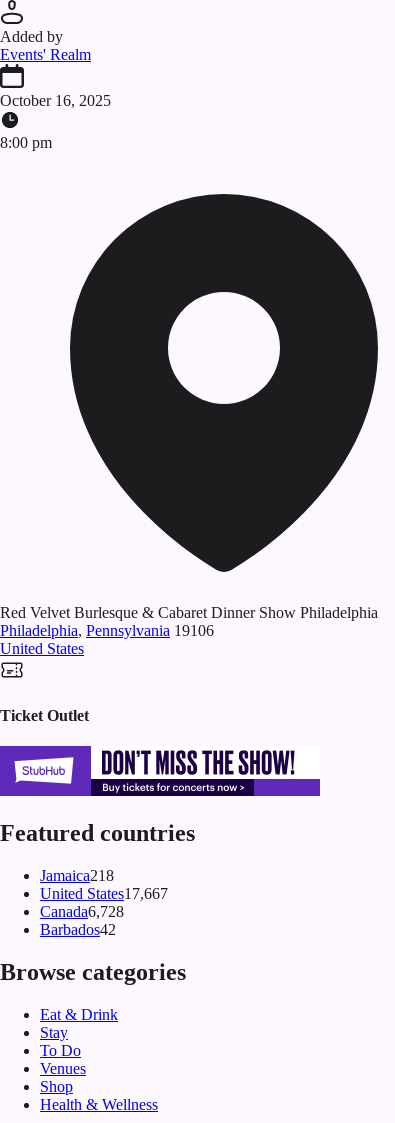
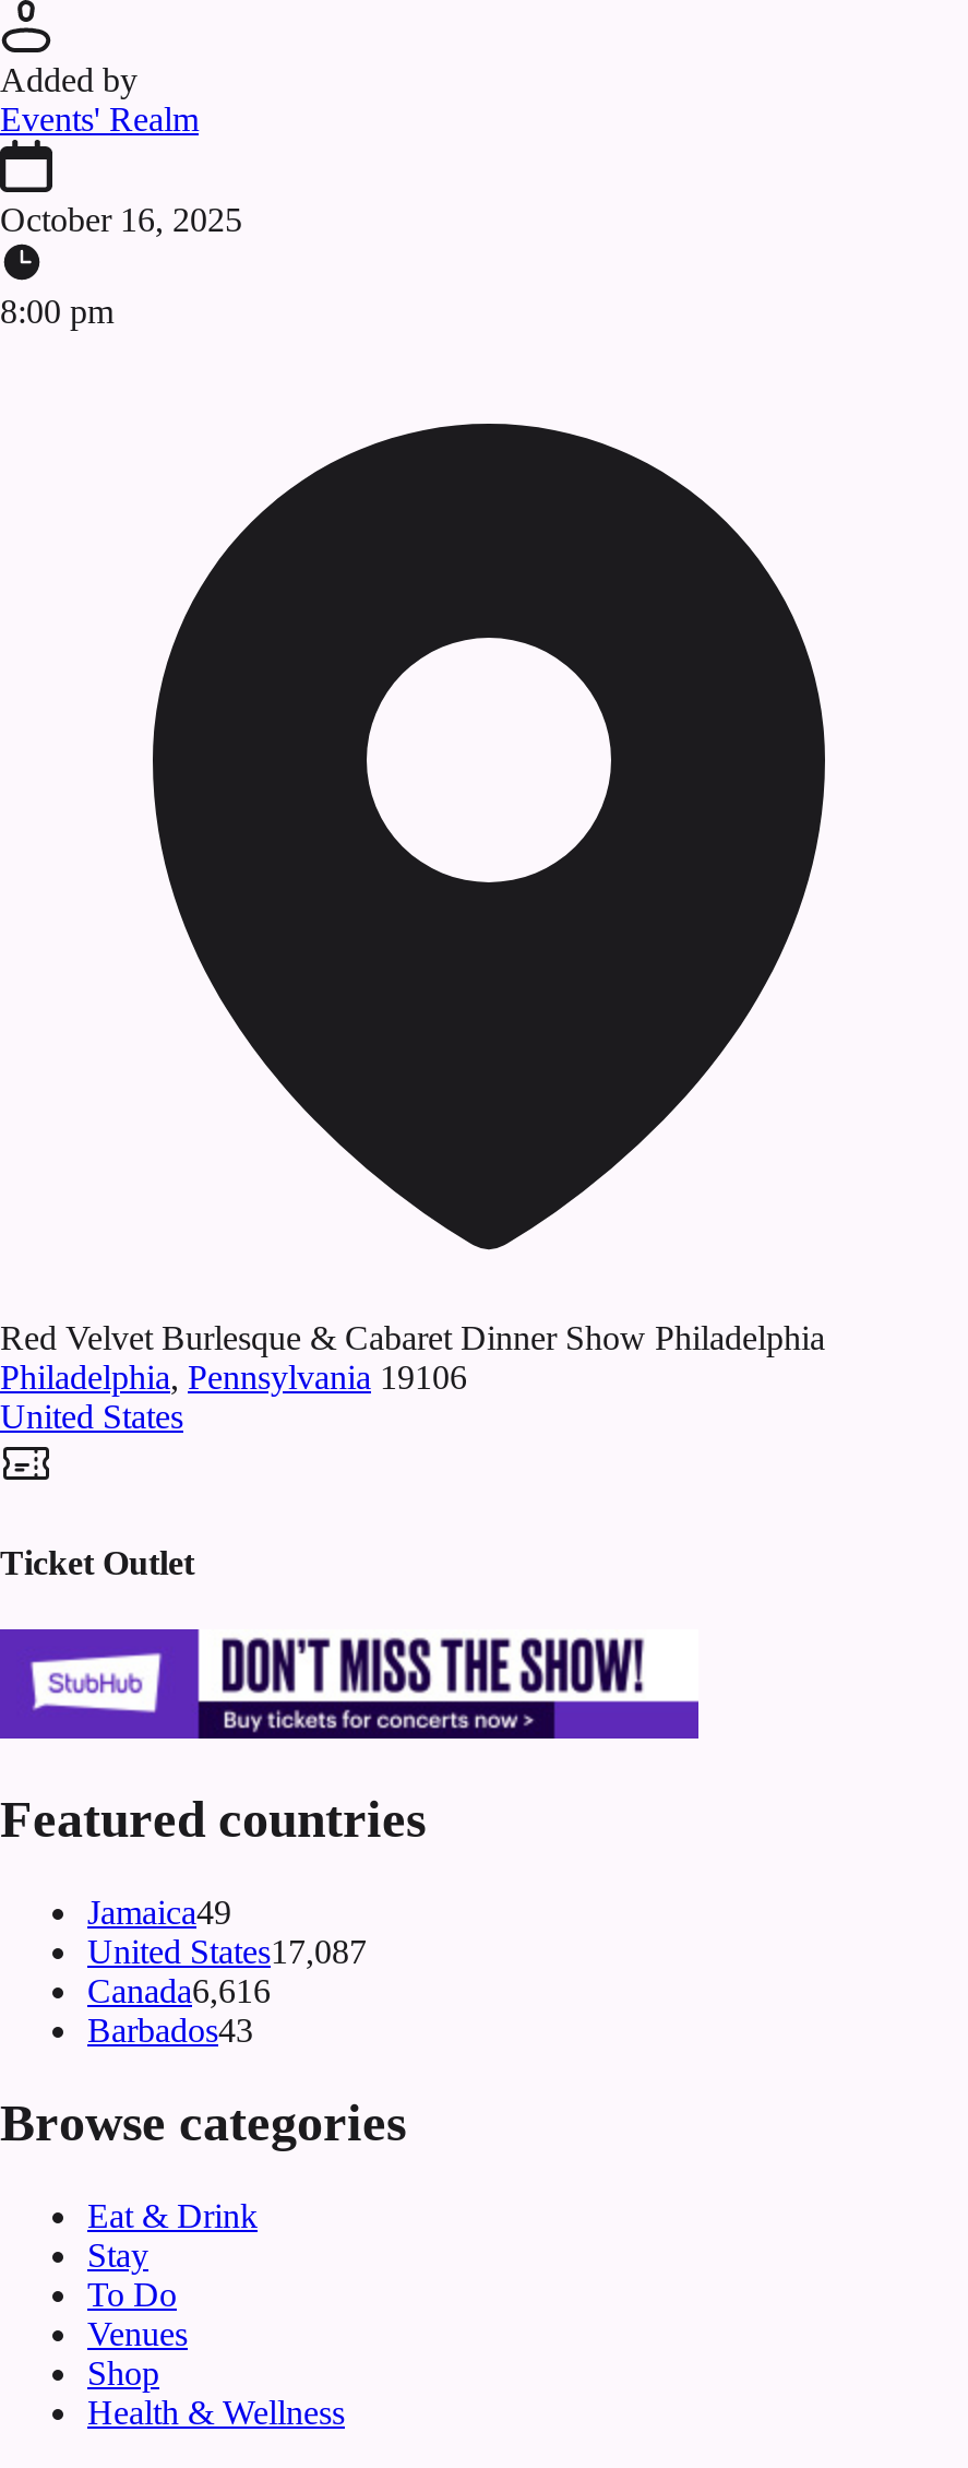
[40,867,114,884] Jamaica218 -> [87,1894,231,1931] Jamaica49
[40,885,168,902] United States17,667 -> [87,1933,367,1970] United States17,087
[40,903,124,920] Canada6,728 -> [87,1973,271,2010] Canada6,616
[40,921,116,938] Barbados42 -> [87,2012,253,2049] Barbados43

